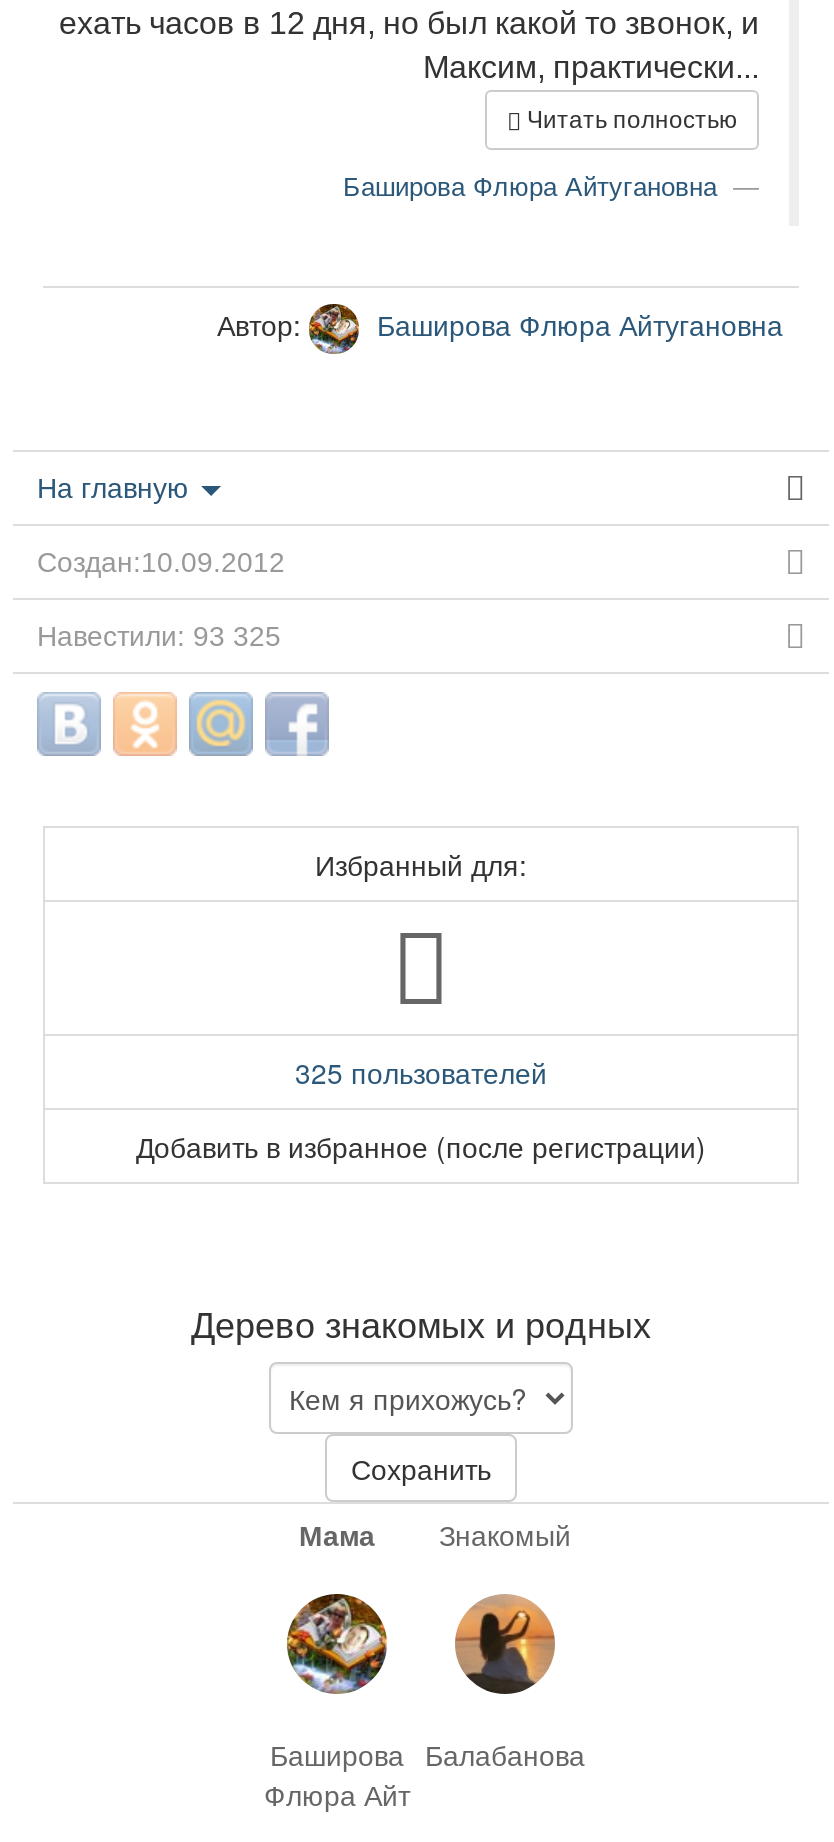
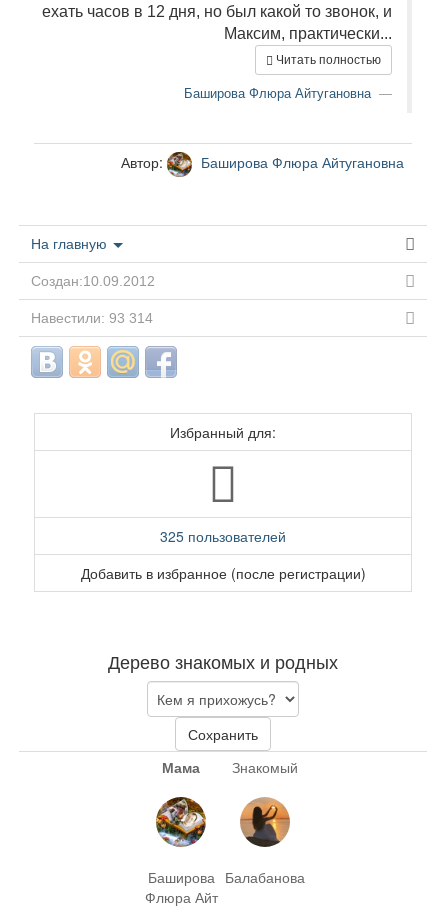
[37,620,281,652] Навестили: 93 325 -> [31,310,153,326] Навестили: 93 314

